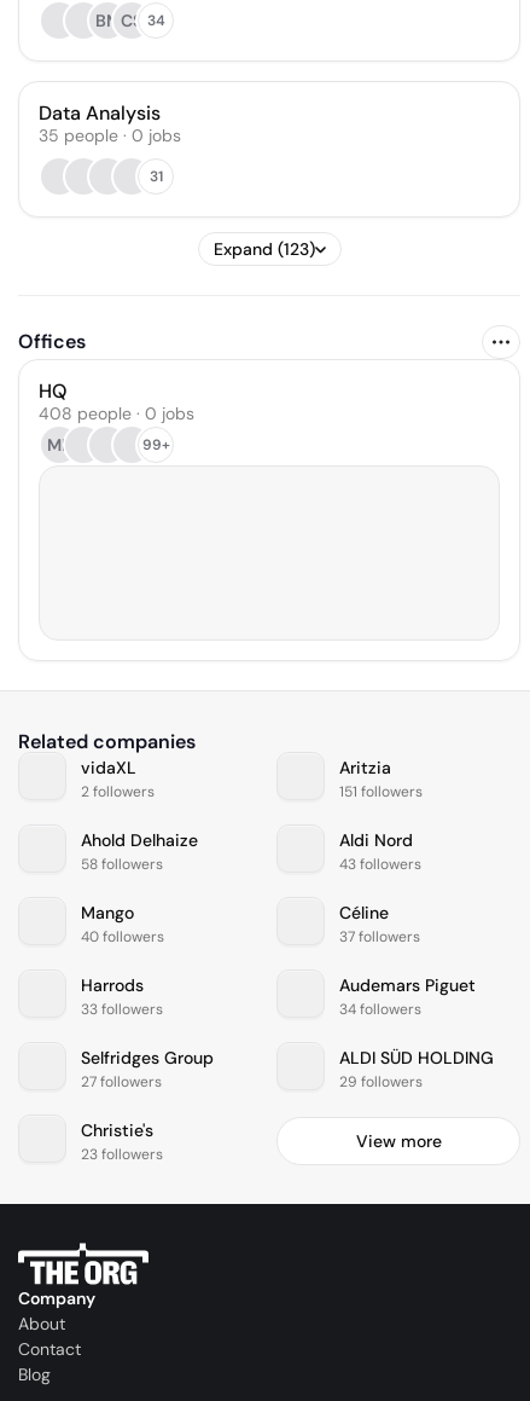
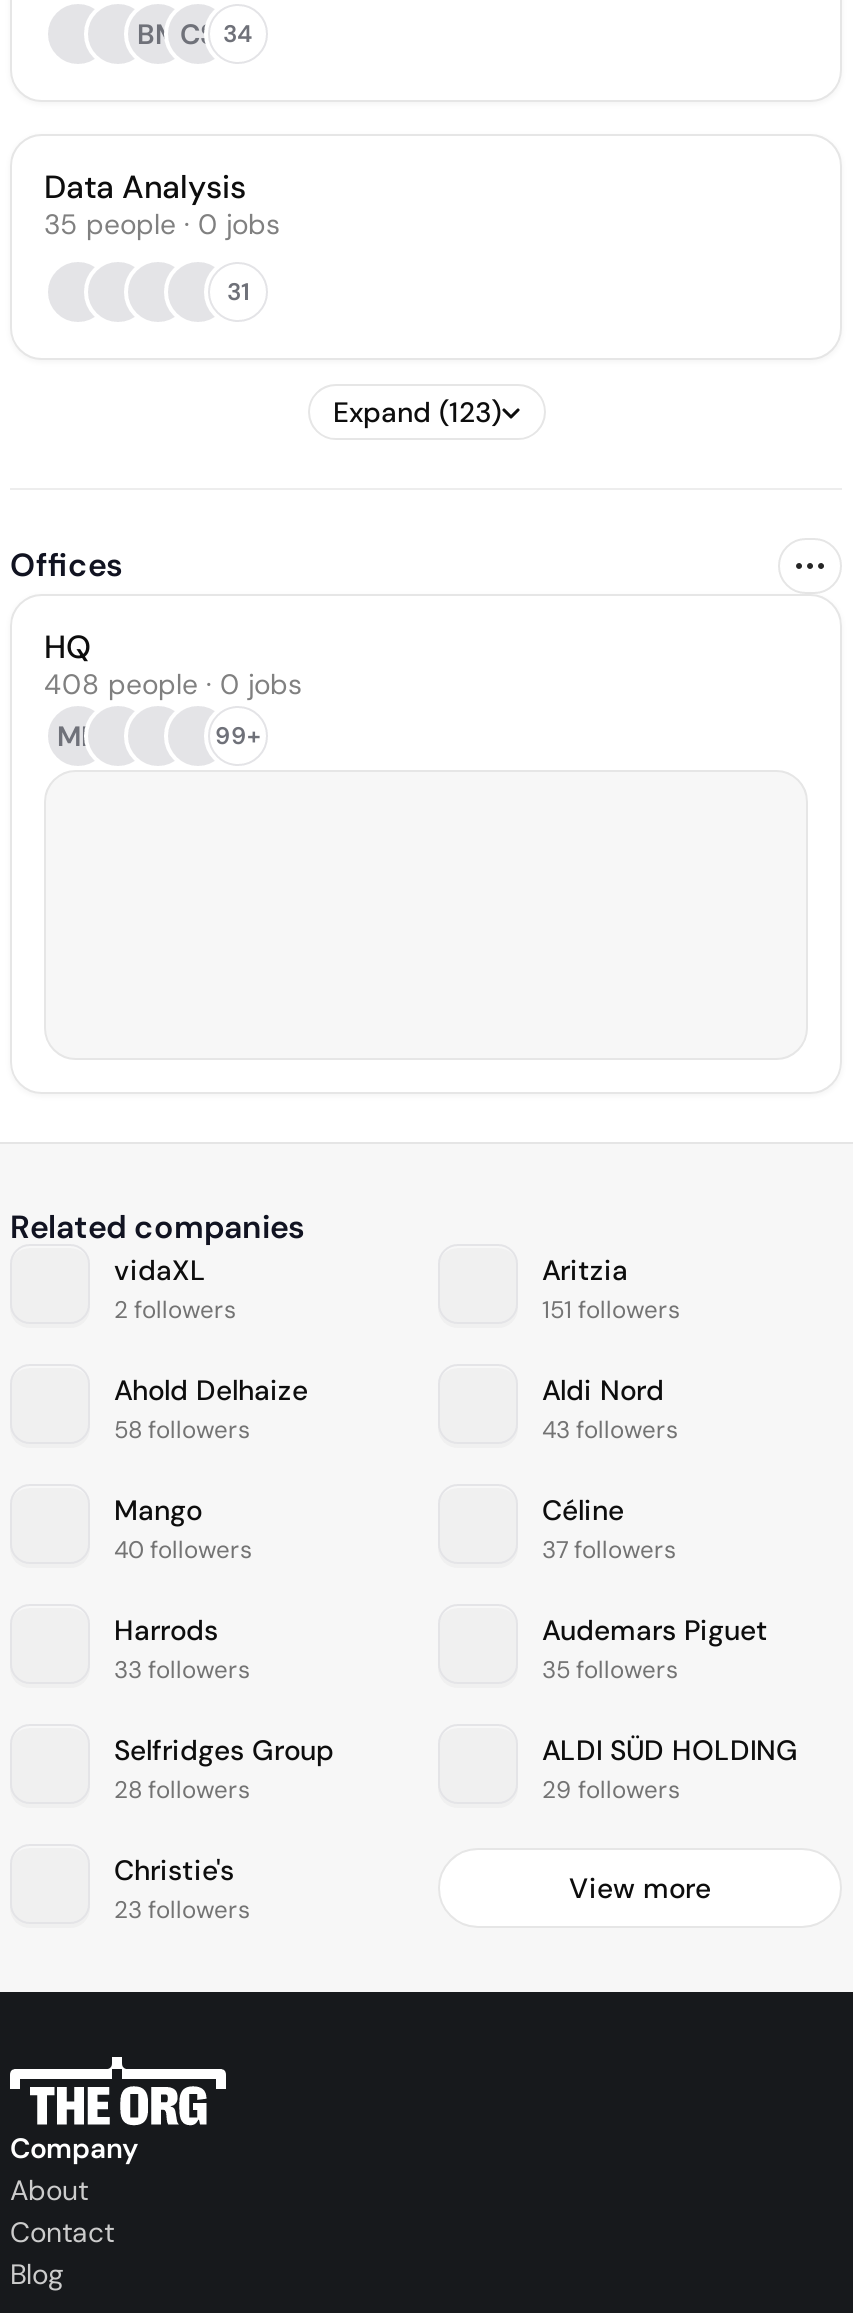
[339,999,421,1019] 34 followers -> [542,1654,678,1686] 35 followers
[81,1072,162,1091] 27 followers -> [114,1774,250,1806] 28 followers

